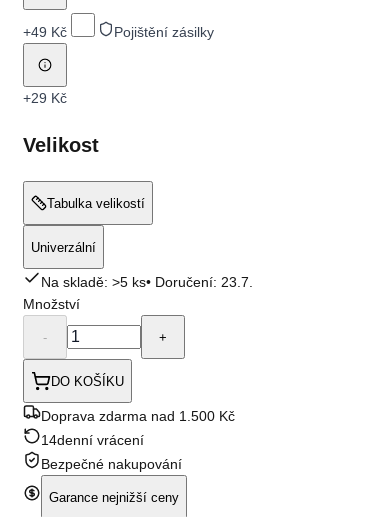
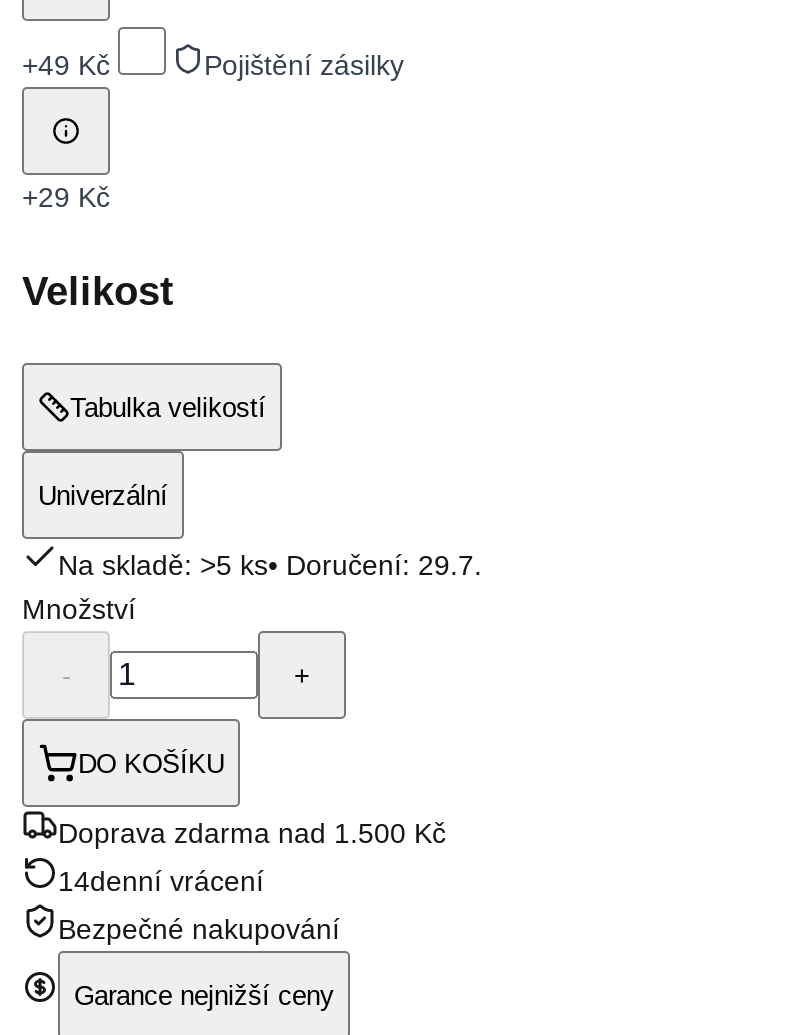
[41,274,253,290] Na skladě: >5 ks• Doručení: 23.7. -> [58,549,482,581] Na skladě: >5 ks• Doručení: 29.7.

